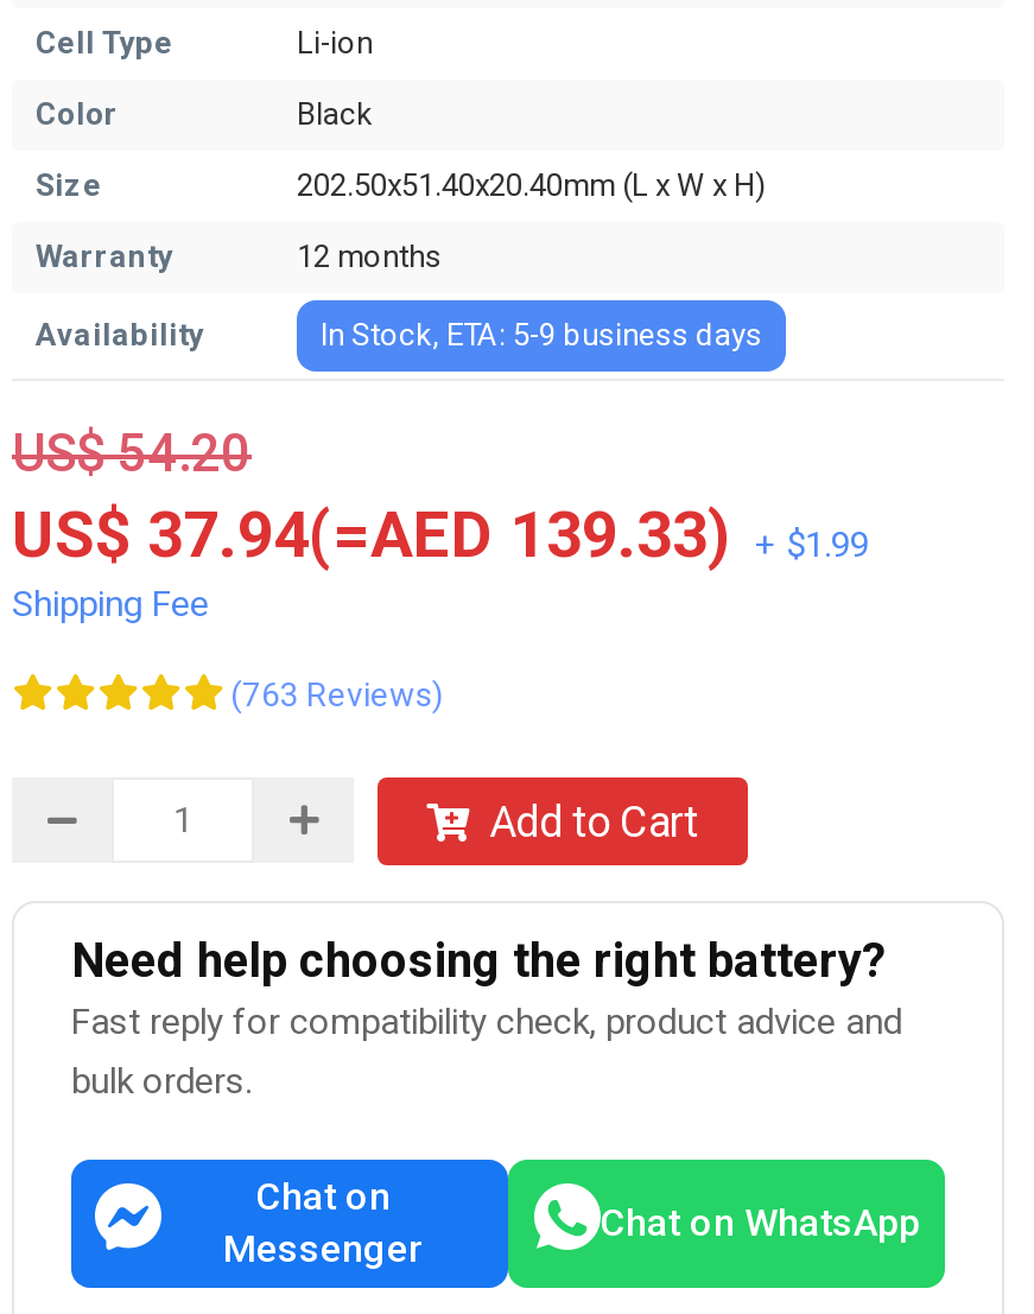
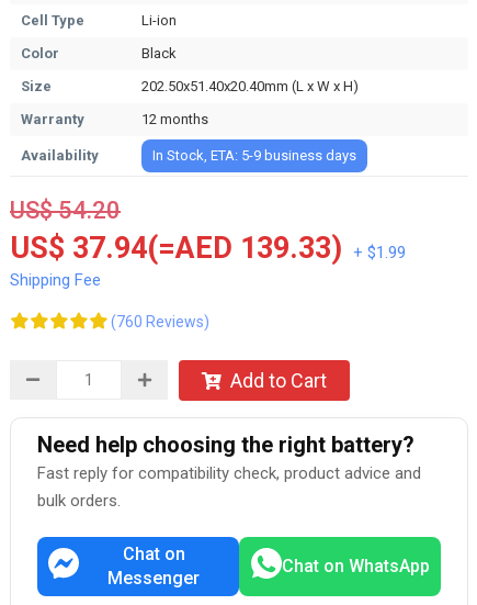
[230,675,444,713] (763 Reviews) -> [111,313,209,330] (760 Reviews)

